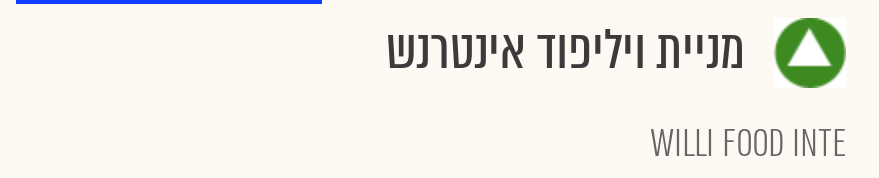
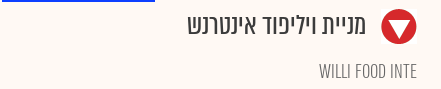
[774,16,848,90] [image] -> [381,8,417,45] [image]

